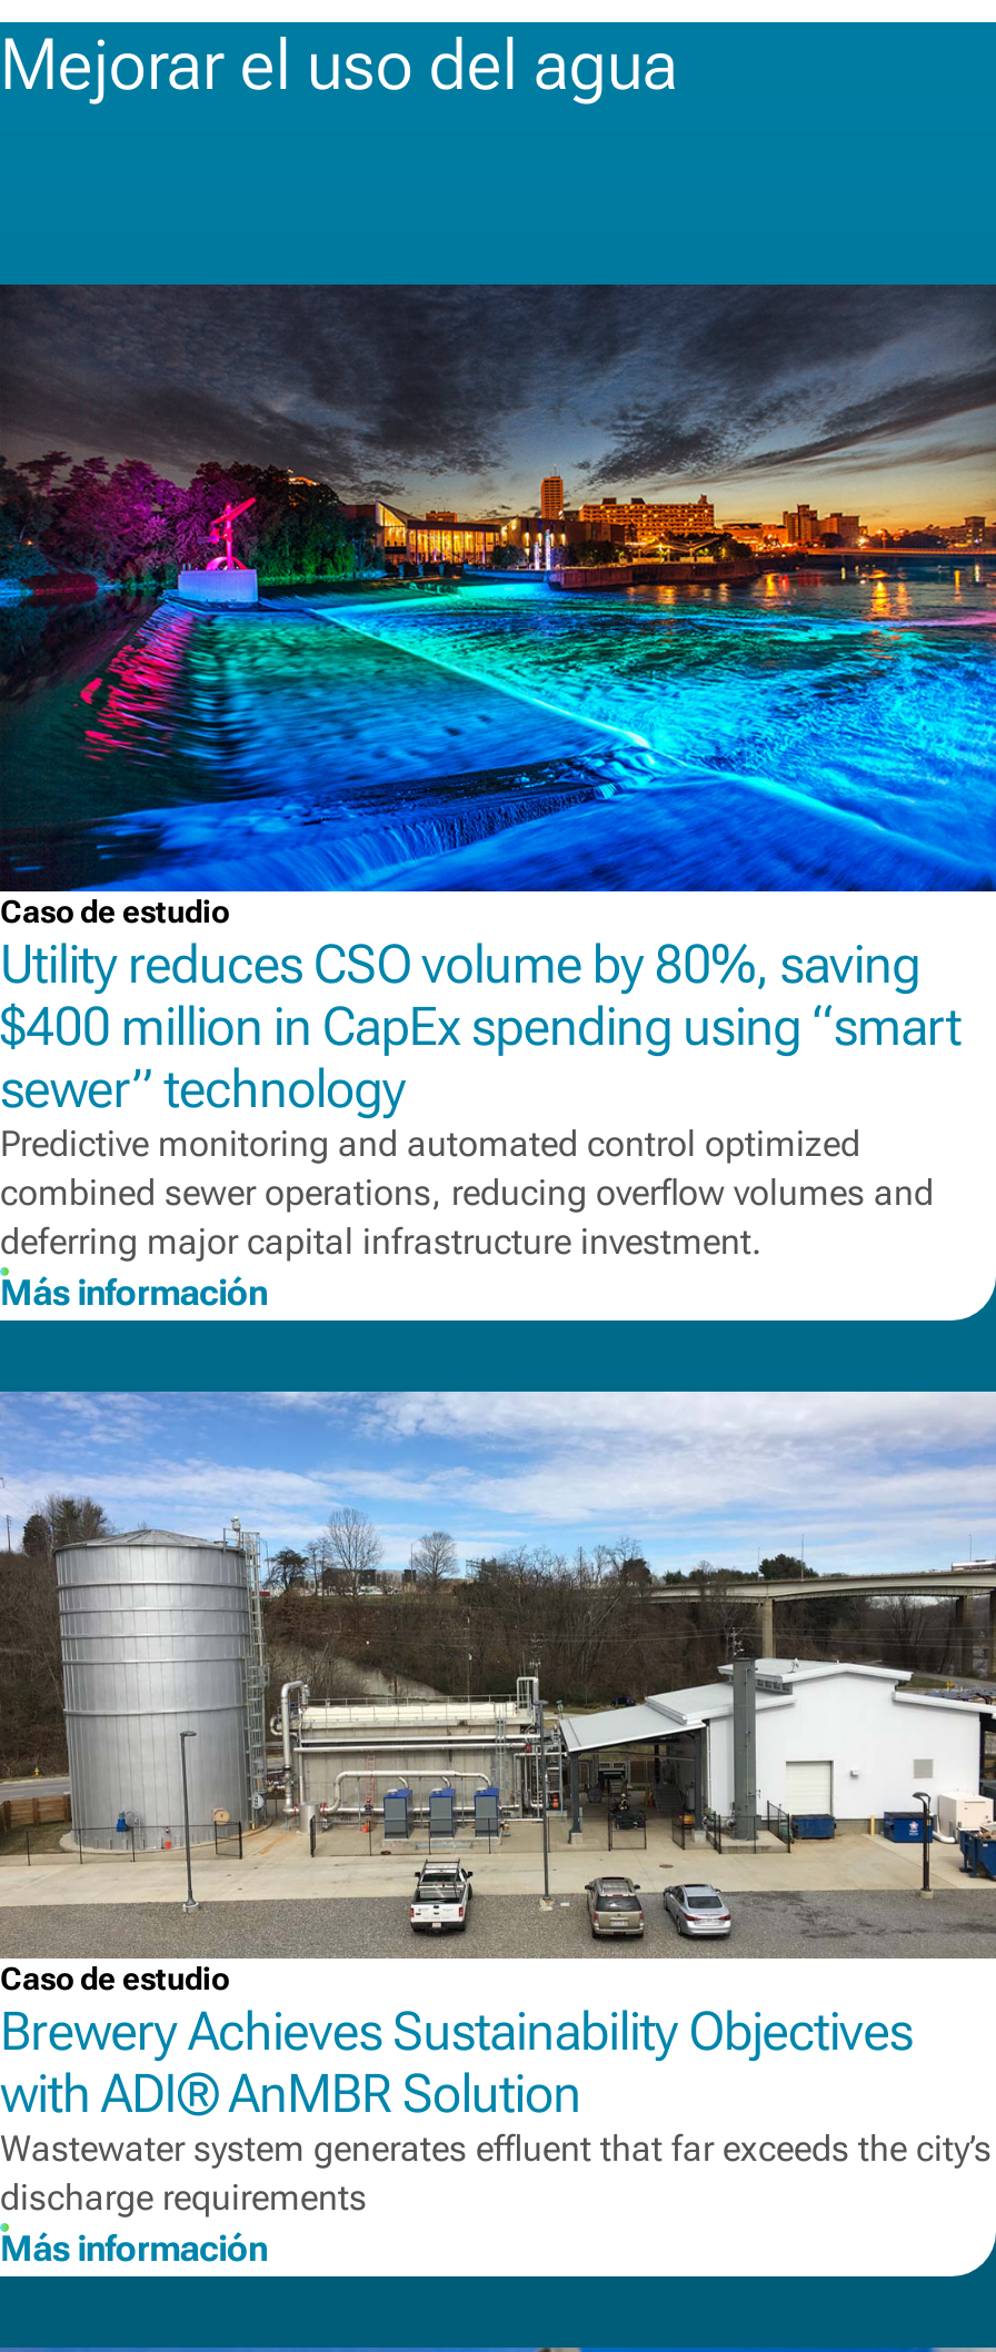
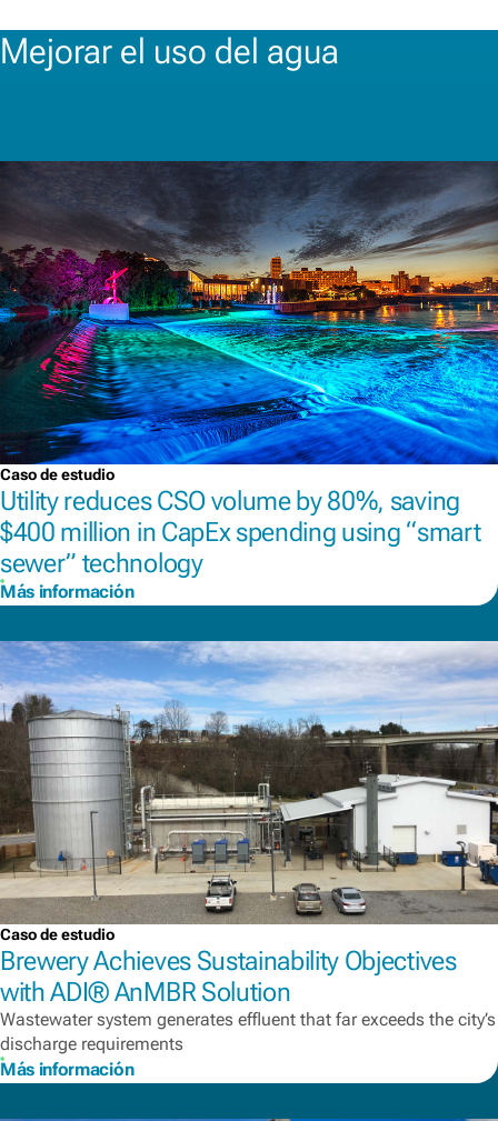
[0,1123,934,1263] Predictive monitoring and automated control optimized | combined sewer operations, reducing overflow volumes and | deferring major capital infrastructure investment. -> none

